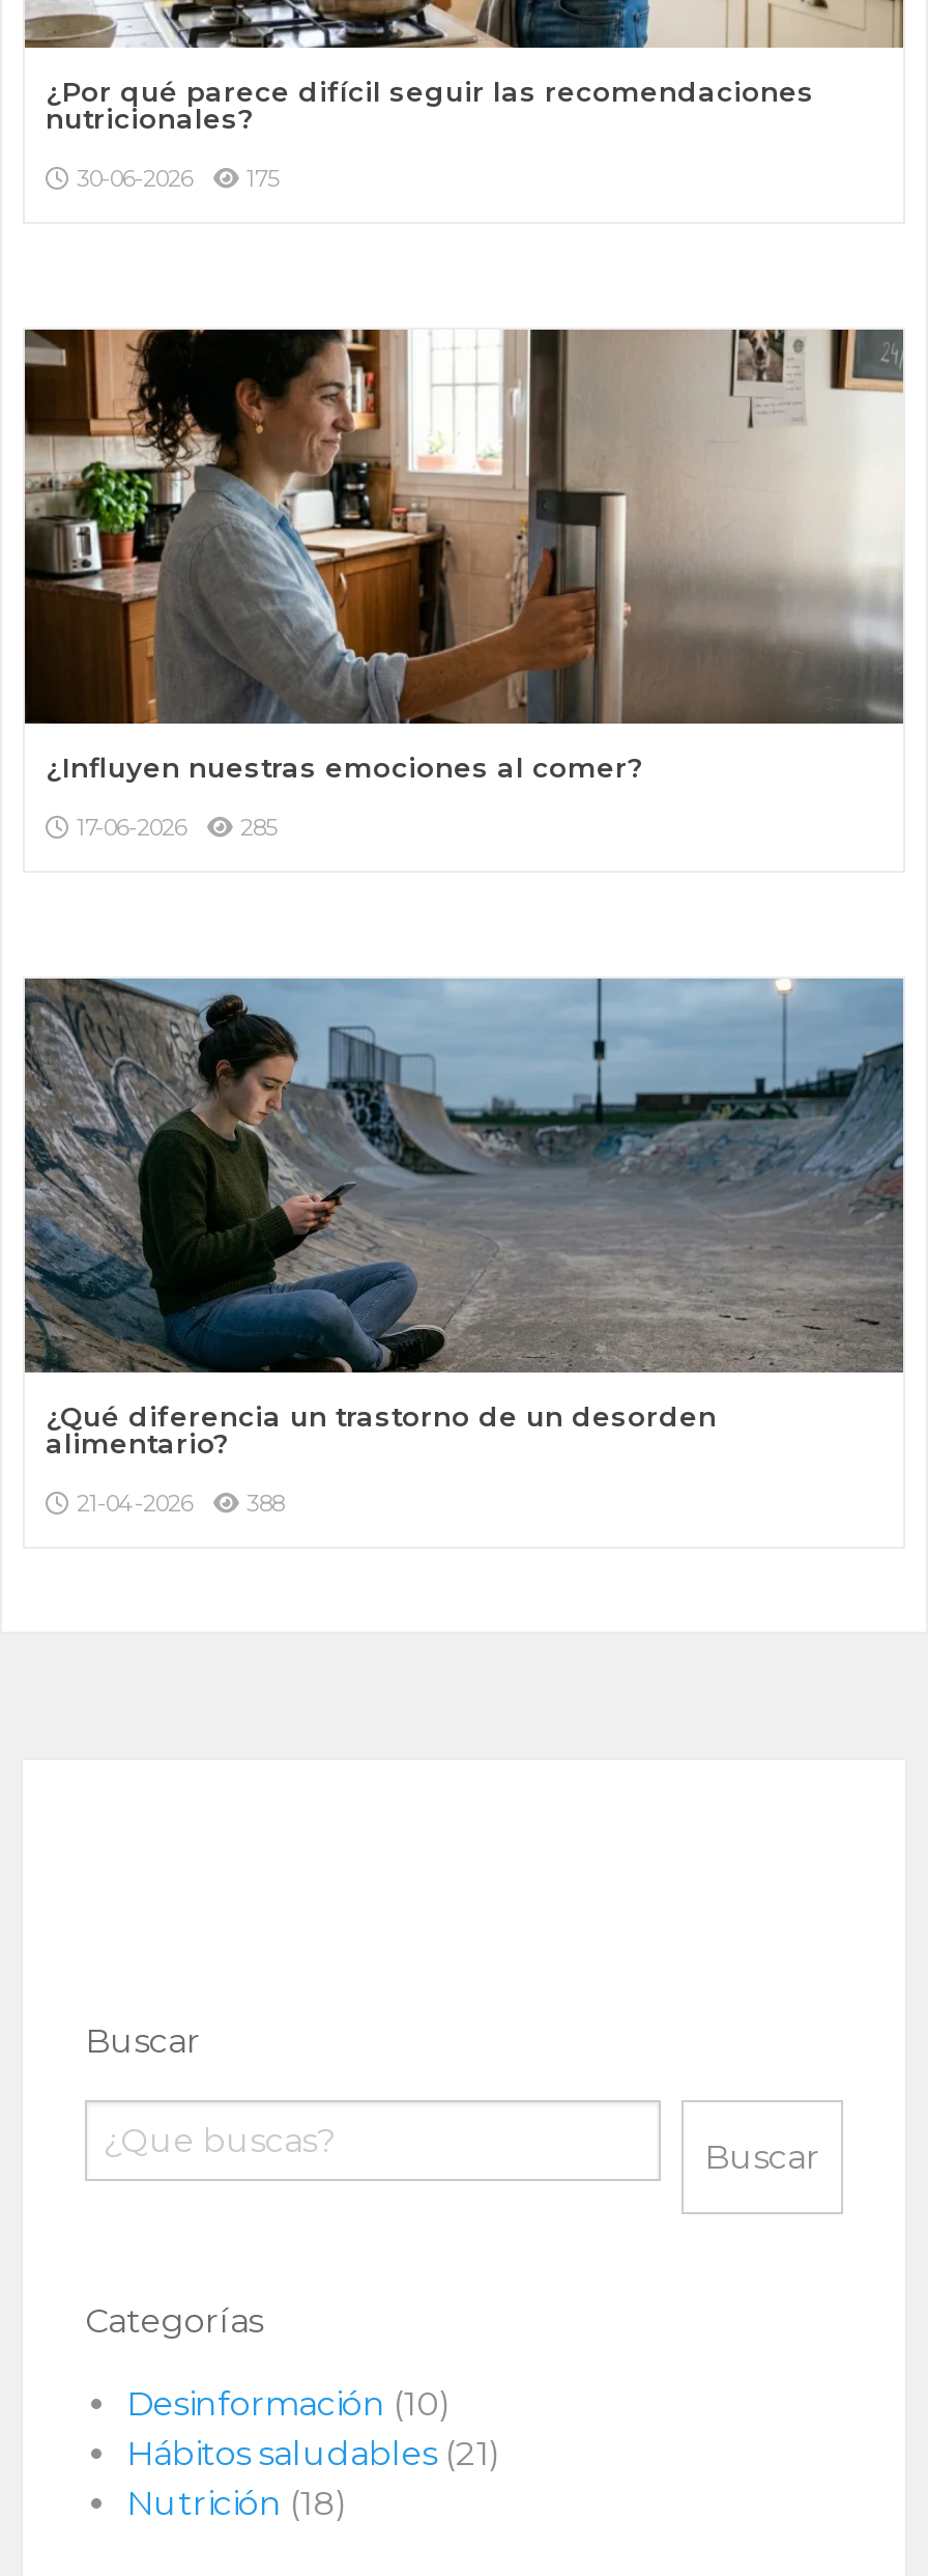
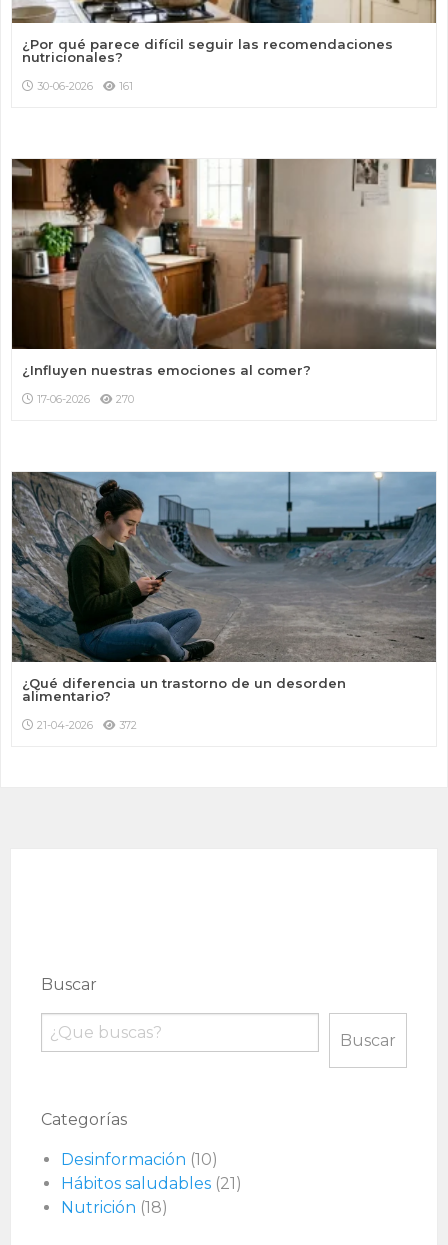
[77,165,280,194] 30-06-2026 175 -> [37,79,133,93] 30-06-2026 161
[77,814,278,843] 17-06-2026 285 -> [37,392,134,406] 17-06-2026 270
[77,1489,284,1518] 21-04-2026 388 -> [37,718,137,732] 21-04-2026 372

